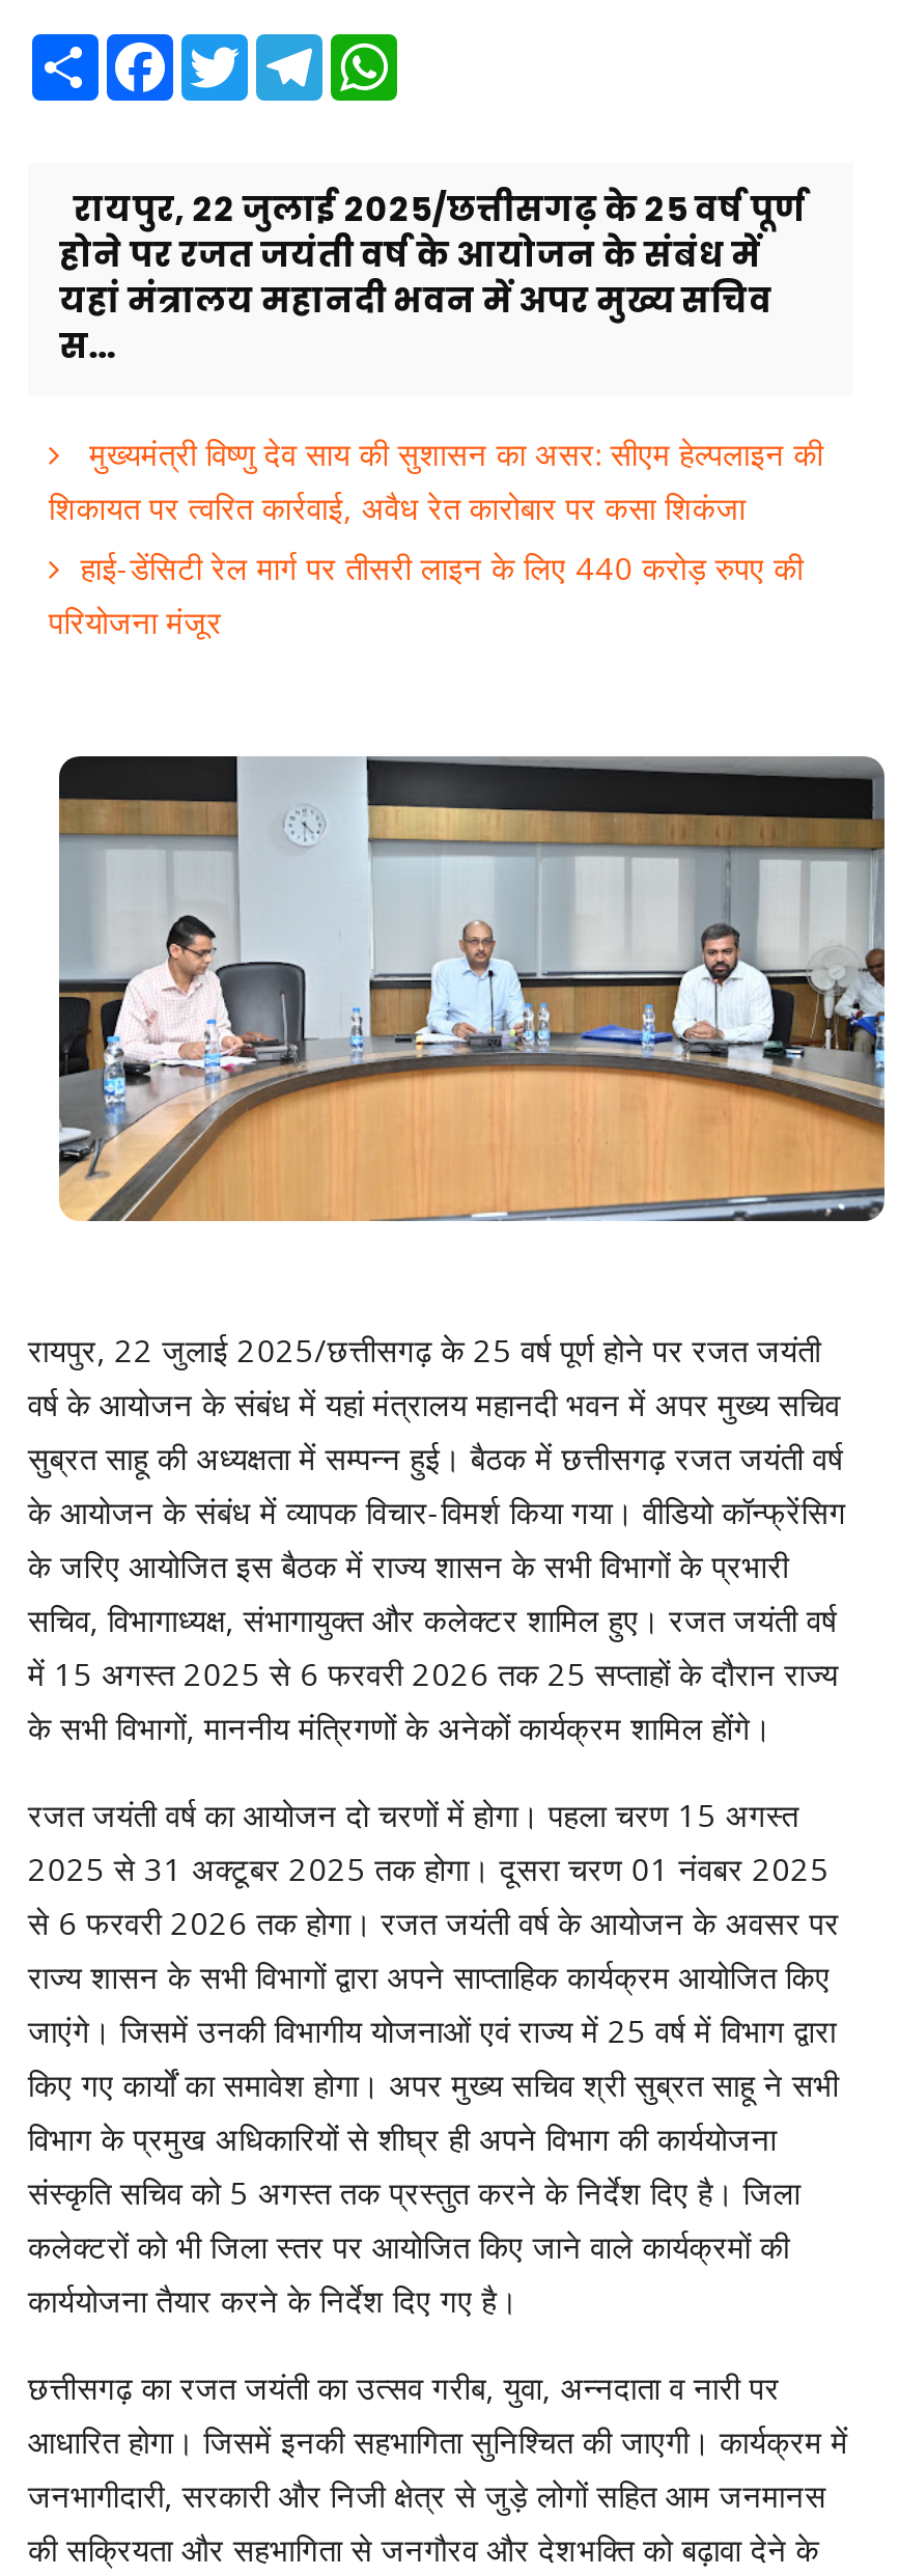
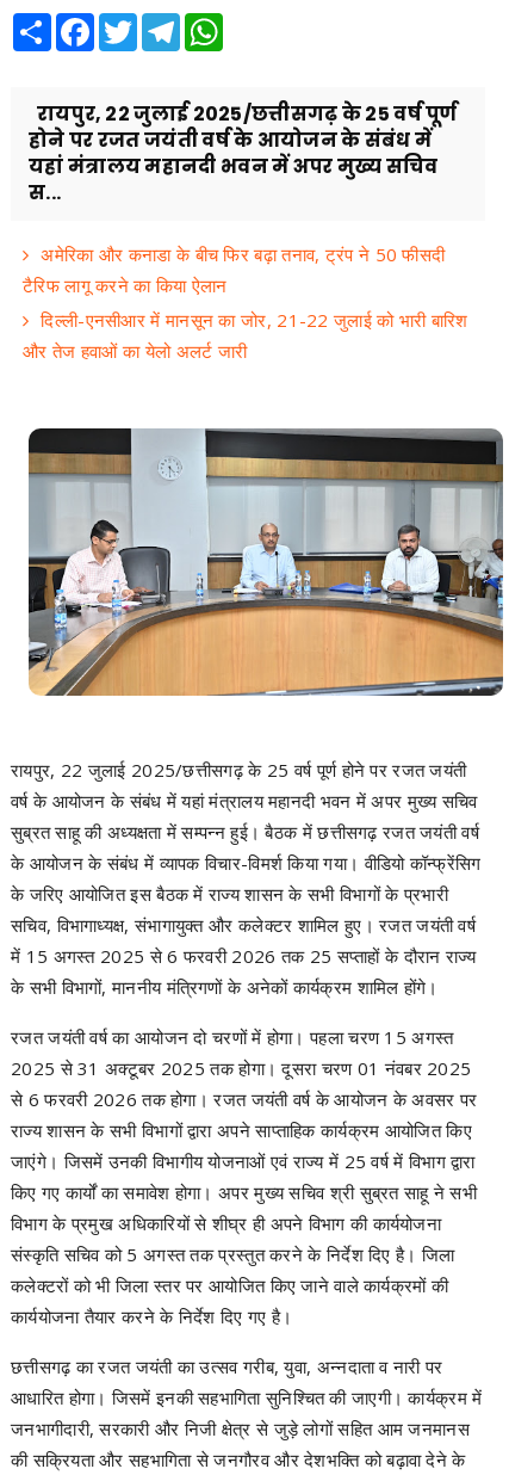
[49,432,823,642] मुख्यमंत्री विष्णु देव साय की सुशासन का असर: सीएम हेल्पलाइन की | शिकायत पर त्वरित कार्रवाई, अवैध रेत कारोबार पर कसा शिकंजा | हाई-डेंसिटी रेल मार्ग पर तीसरी लाइन के लिए 440 करोड़ रुपए की | परियोजना मंजूर -> [23,242,468,363] अमेरिका और कनाडा के बीच फिर बढ़ा तनाव, ट्रंप ने 50 फीसदी | टैरिफ लागू करने का किया ऐलान | दिल्ली-एनसीआर में मानसून का जोर, 21-22 जुलाई को भारी बारिश | और तेज हवाओं का येलो अलर्ट जारी

